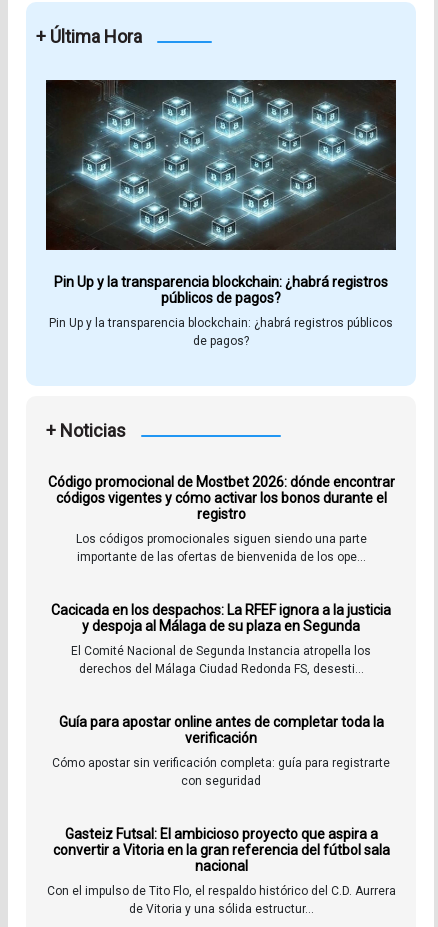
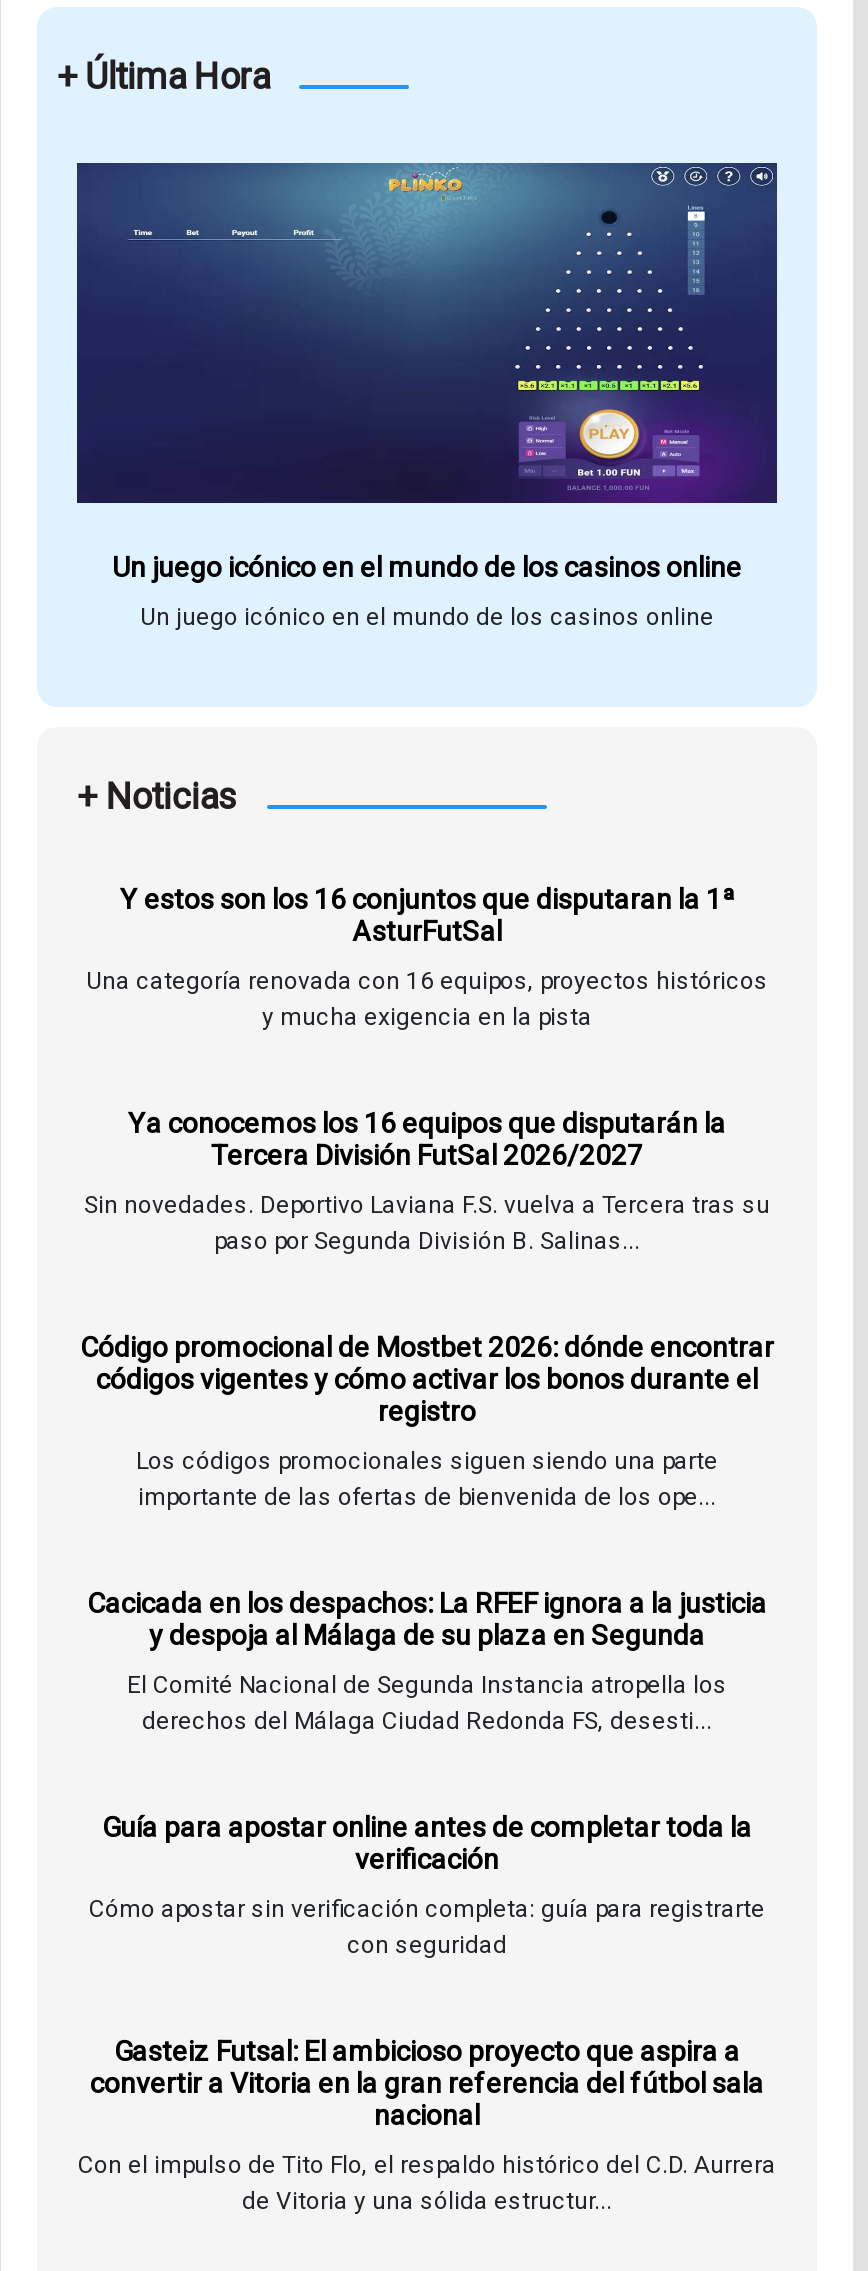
[45,79,397,250] [image] -> [77,161,777,467] [image]
[54,274,388,306] Pin Up y la transparencia blockchain: ¿habrá registros | públicos de pagos? -> [112,550,742,582] Un juego icónico en el mundo de los casinos online
[49,316,393,348] Pin Up y la transparencia blockchain: ¿habrá registros públicos | de pagos? -> [140,602,714,630] Un juego icónico en el mundo de los casinos online
moved [46,420,126,441] -> [77,774,237,816]: + Noticias
none -> [84,882,770,1254] Y estos son los 16 conjuntos que disputaran la 1ª | AsturFutSal | Una categoría renovada con 16 equipos, proyectos históricos | y mucha exigencia en la pista | Ya conocemos los 16 equipos que disputarán la | Tercera División FutSal 2026/2027 | Sin novedades. Deportivo Laviana F.S. vuelva a Tercera tras su | paso por Segunda División B. Salinas...

